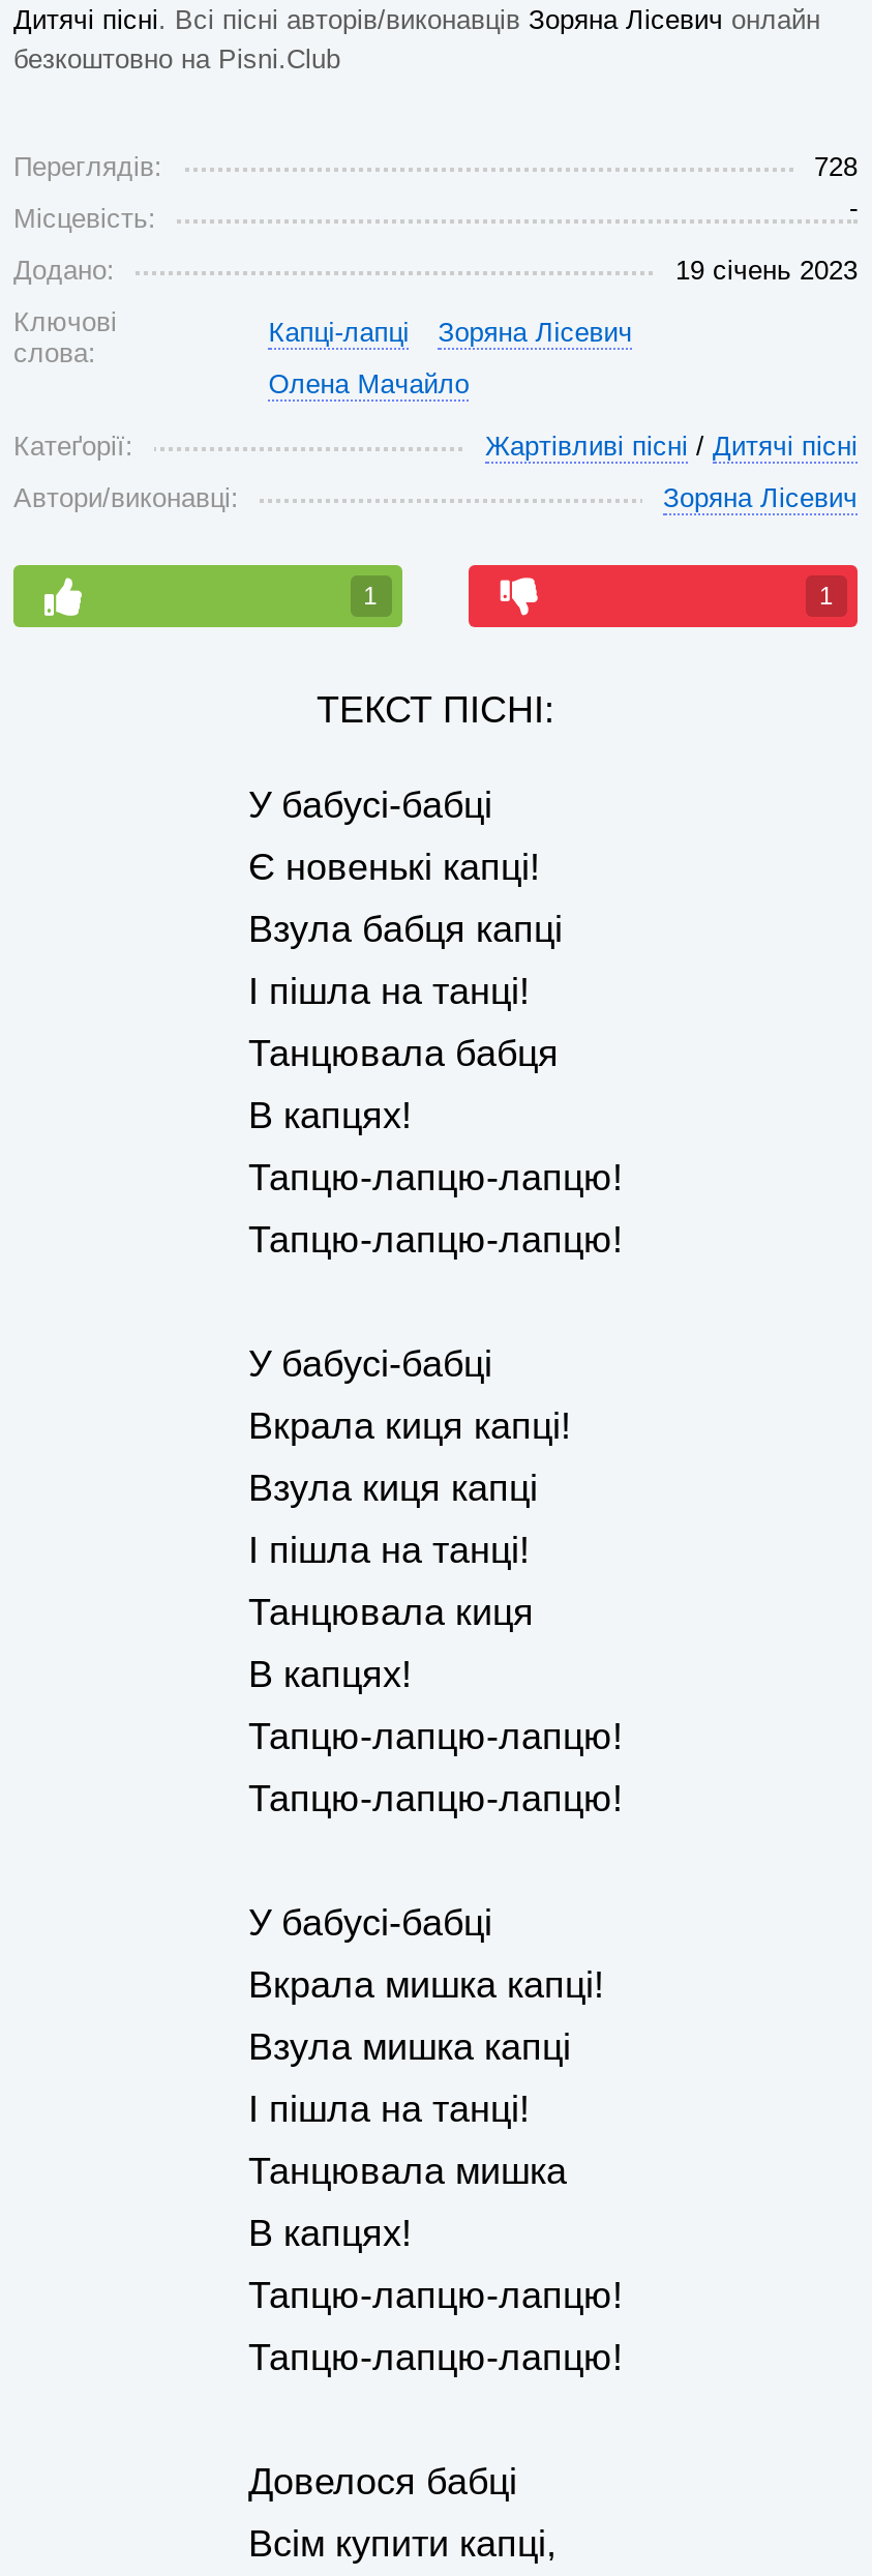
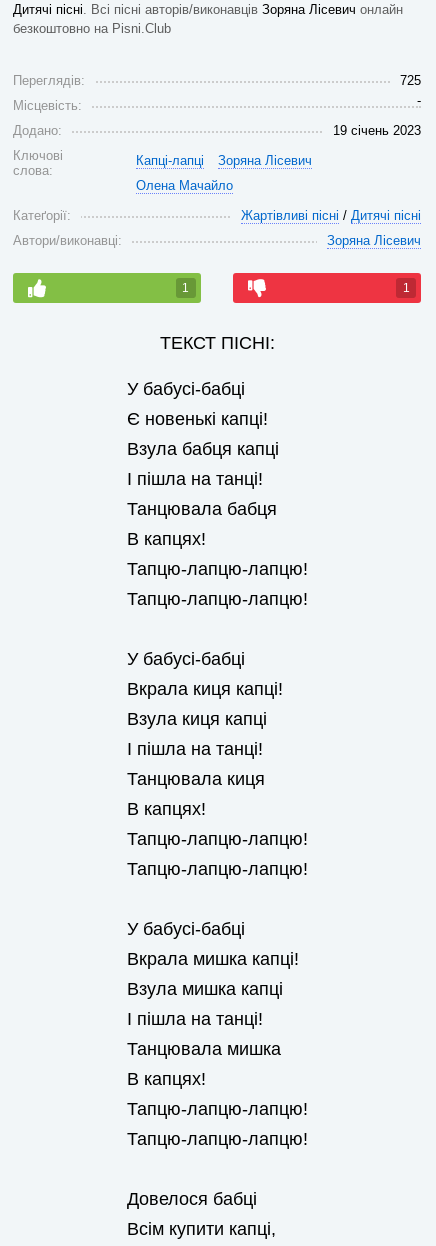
[814,151,858,182] 728 -> [400,73,421,88] 725

